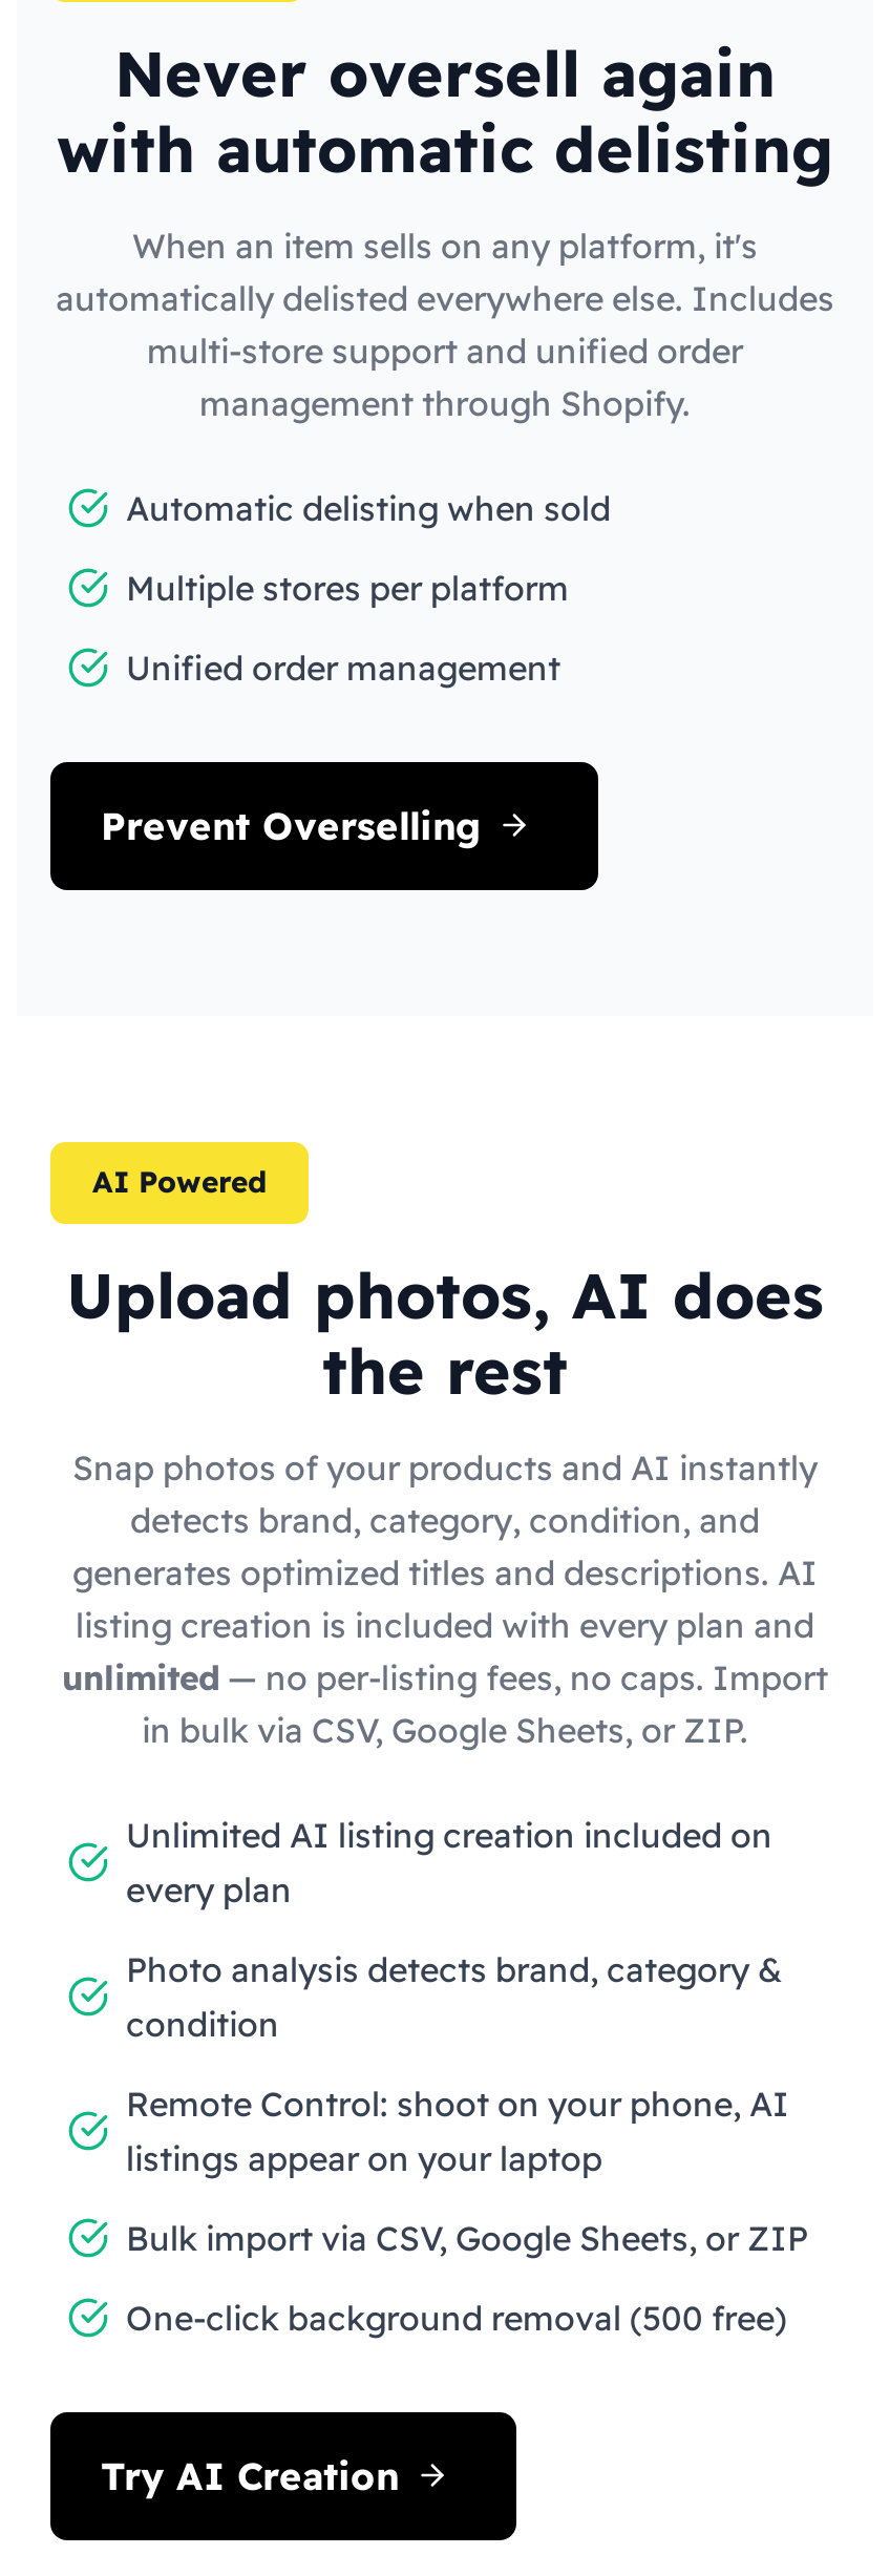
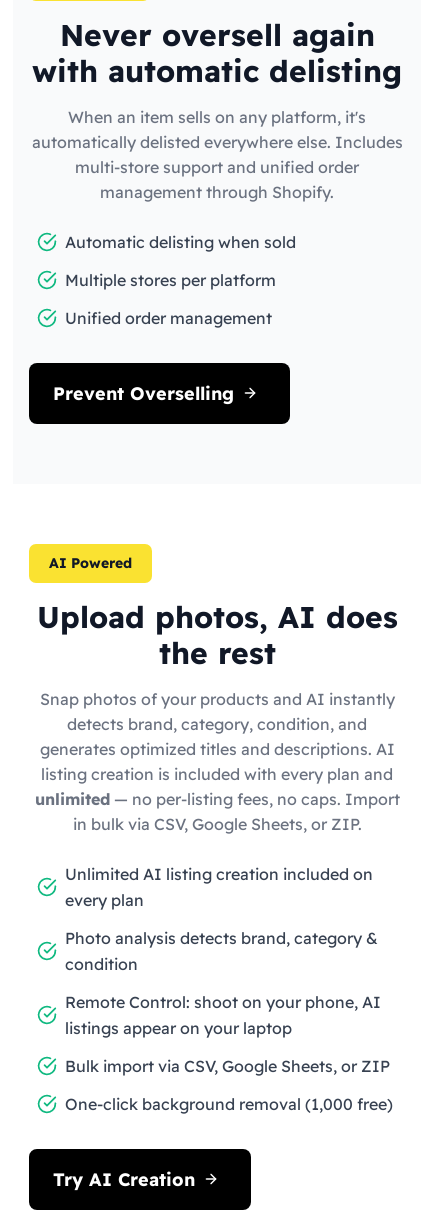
[126,2297,787,2339] One-click background removal (500 free) -> [65,1094,393,1114] One-click background removal (1,000 free)

